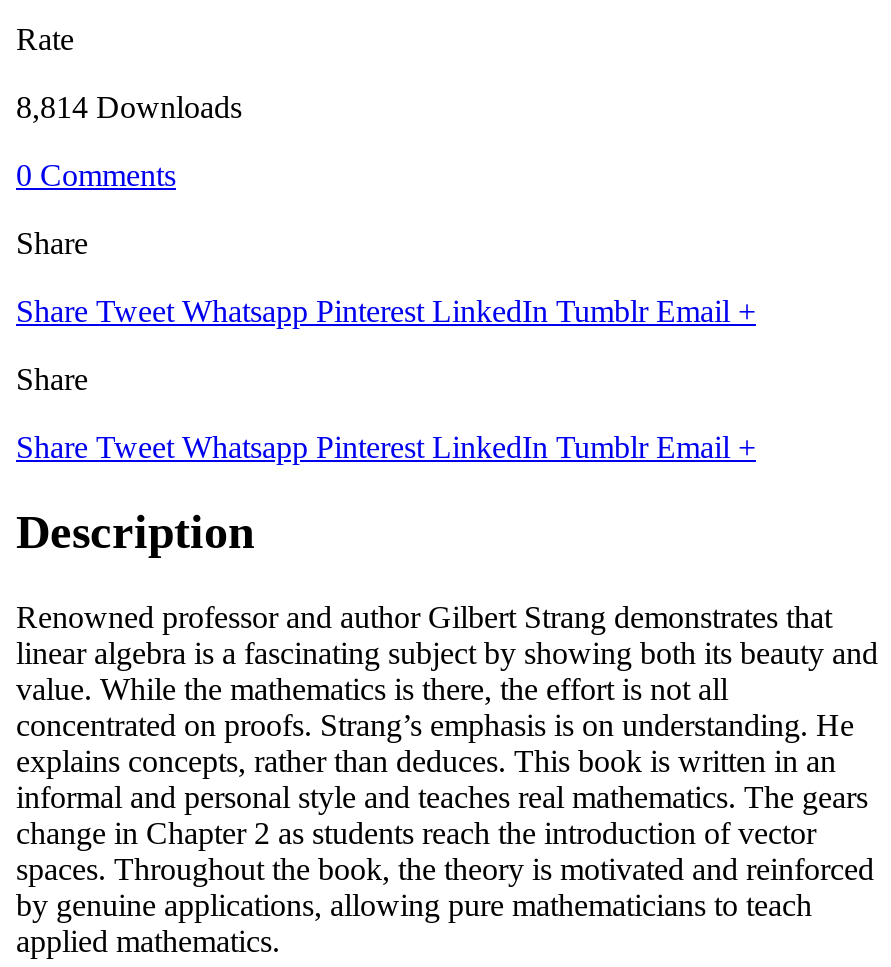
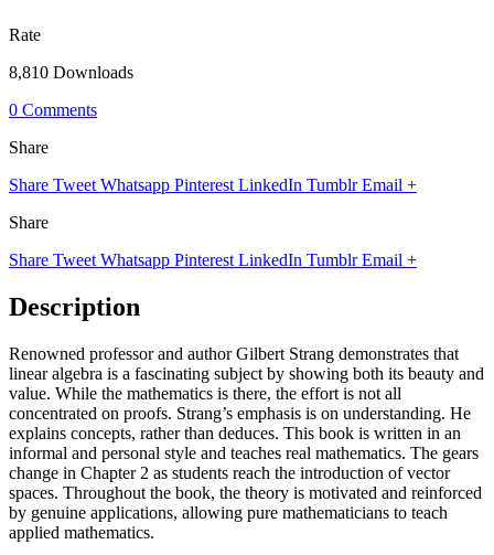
[16,90,242,124] 8,814 Downloads -> [9,63,133,81] 8,810 Downloads

